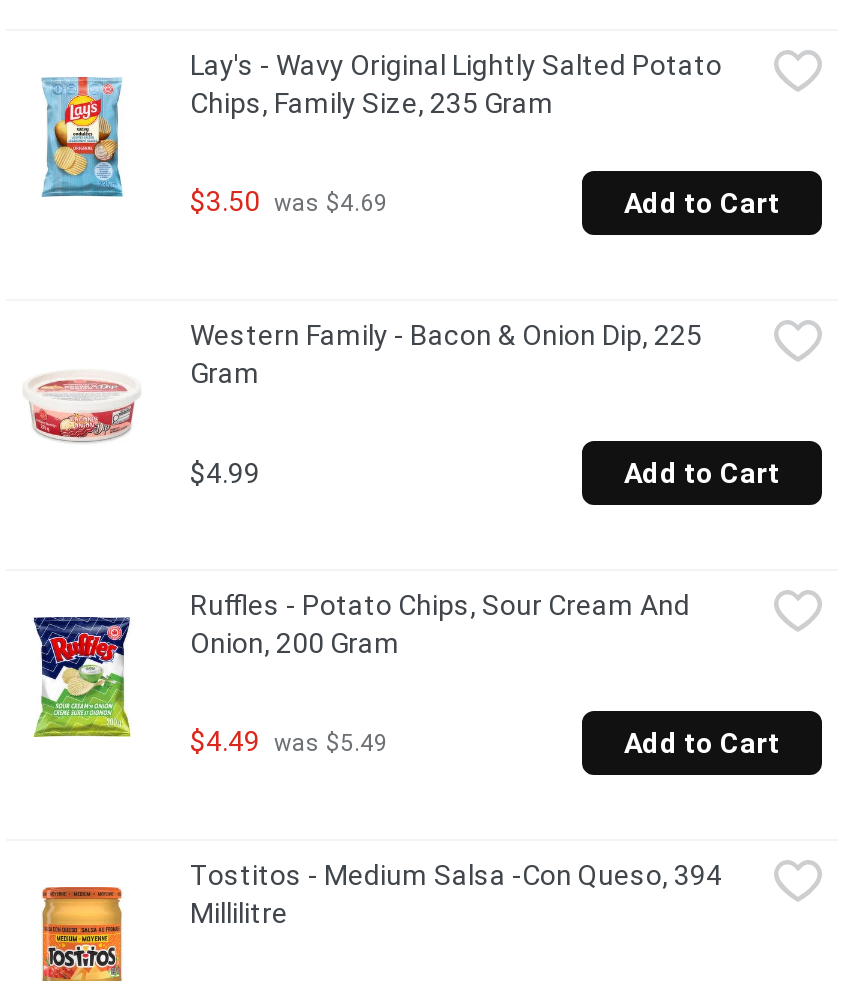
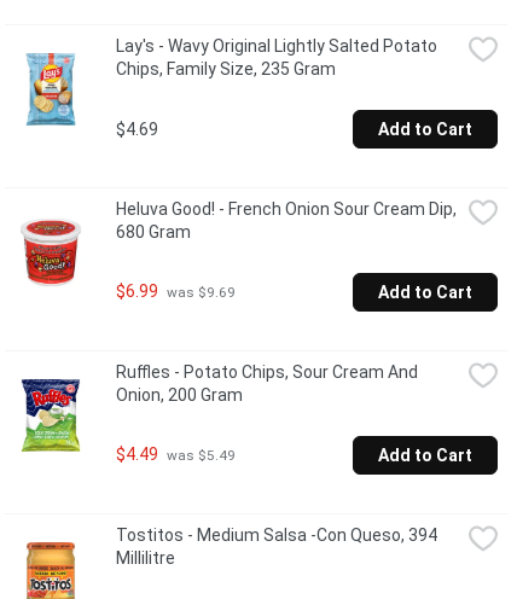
[190,185,388,217] $3.50 was $4.69 -> [116,119,158,139] $4.69
[28,319,702,461] [image] | Western Family - Bacon & Onion Dip, 225 | Gram -> [21,200,457,286] [image] | Heluva Good! - French Onion Sour Cream Dip, | 680 Gram
[190,456,260,488] $4.99 -> [116,282,236,301] $6.99 was $9.69

